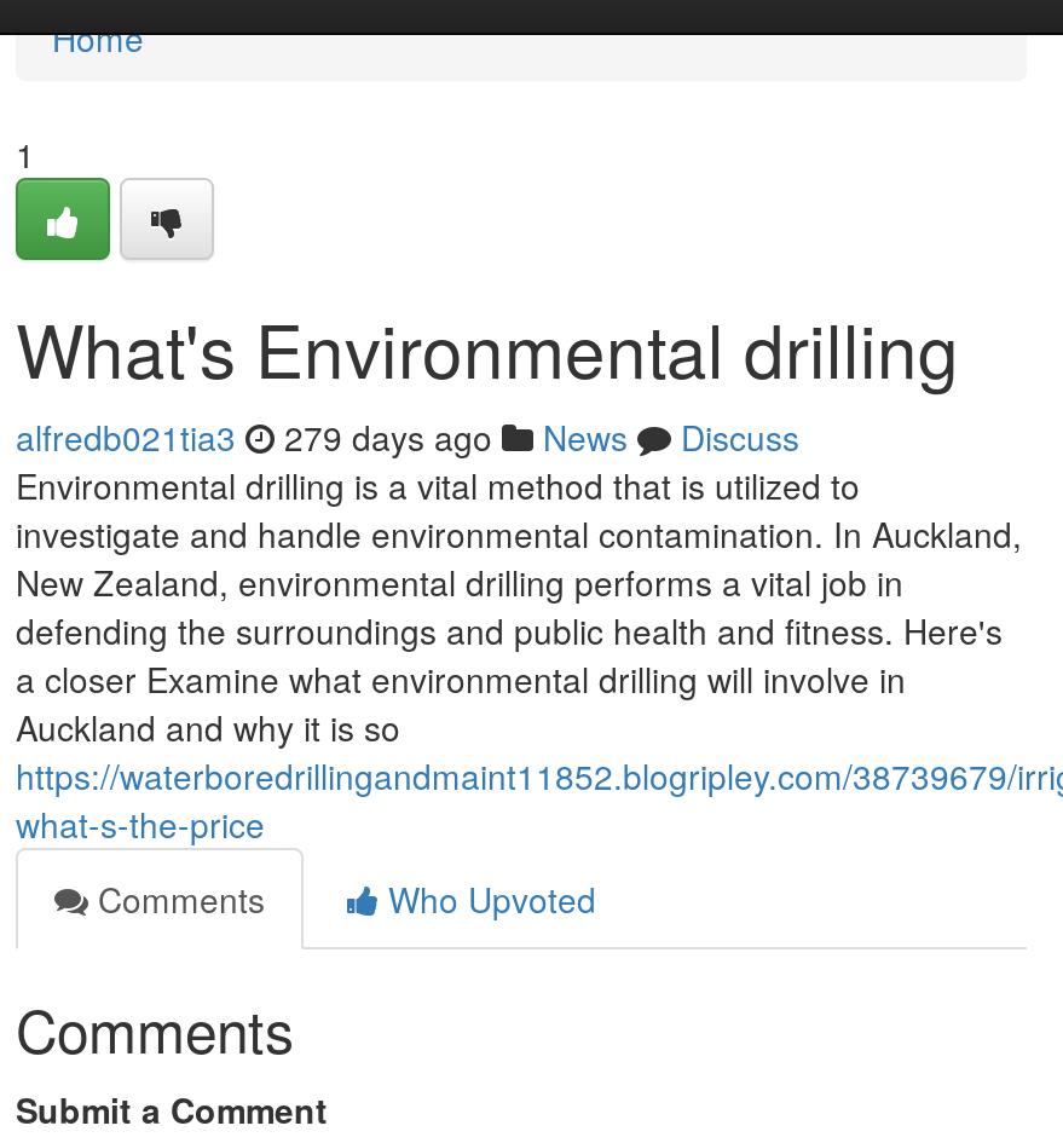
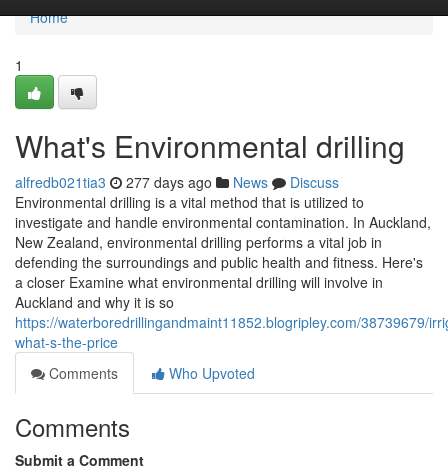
[16,412,799,461] alfredb021tia3 279 days ago News Discuss -> [15,172,339,192] alfredb021tia3 277 days ago News Discuss

